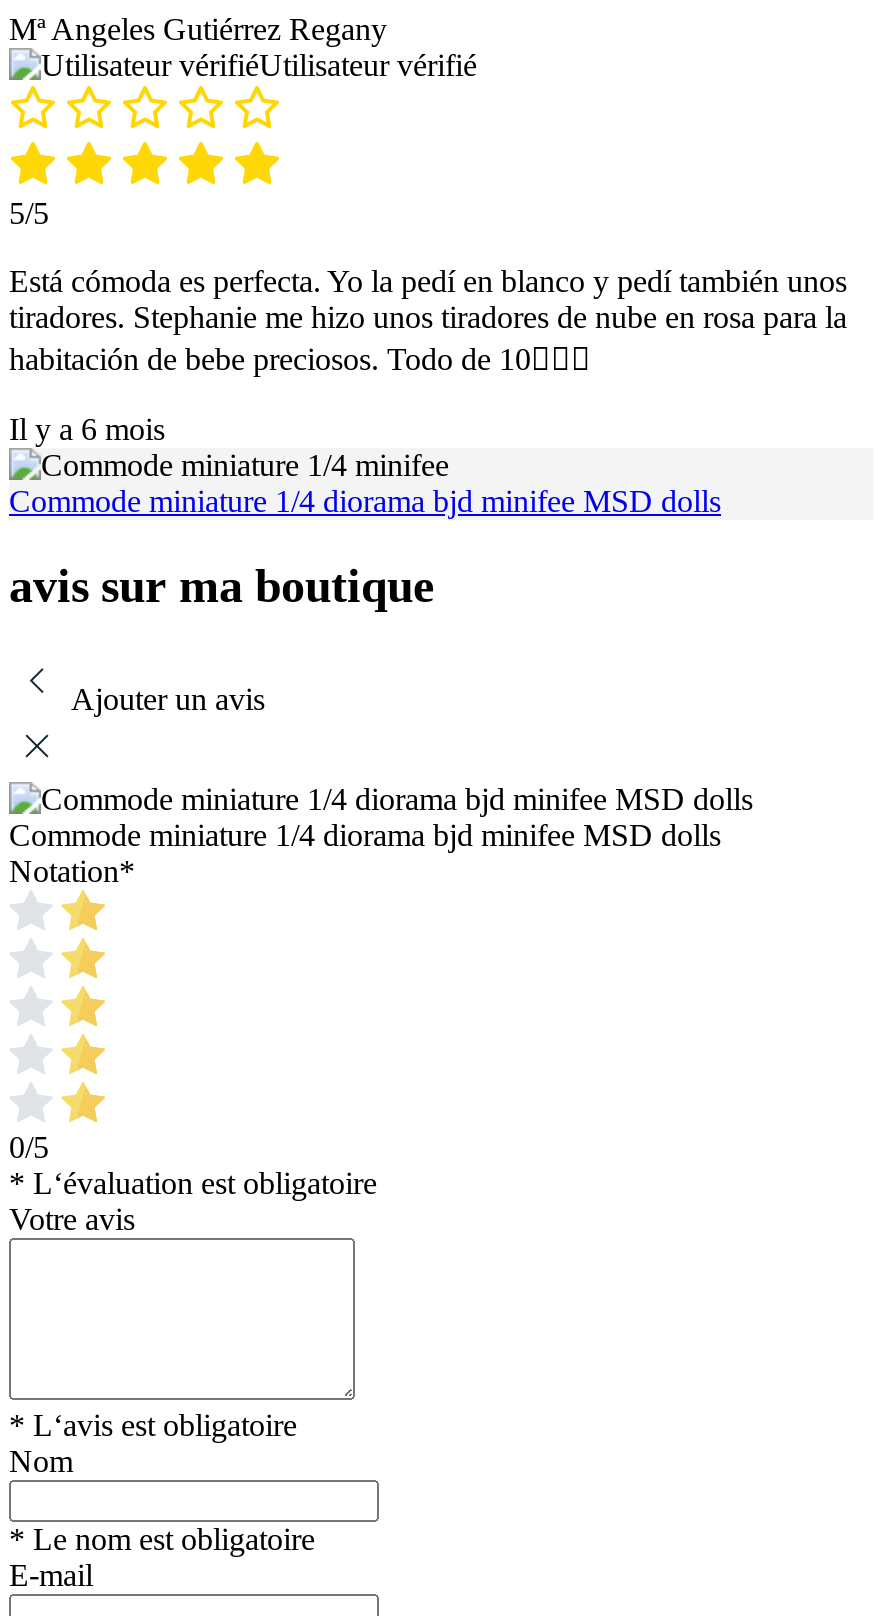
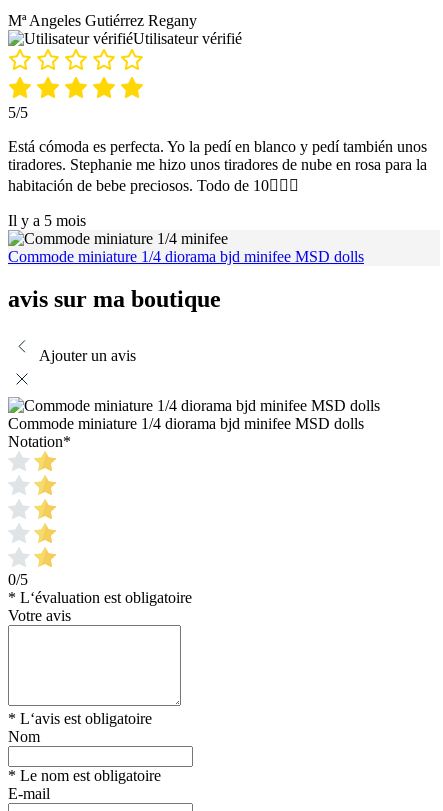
[9,412,165,446] Il y a 6 mois -> [8,212,86,229] Il y a 5 mois

